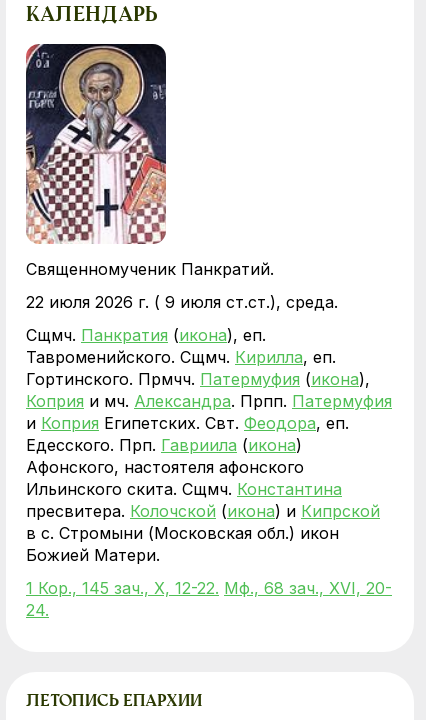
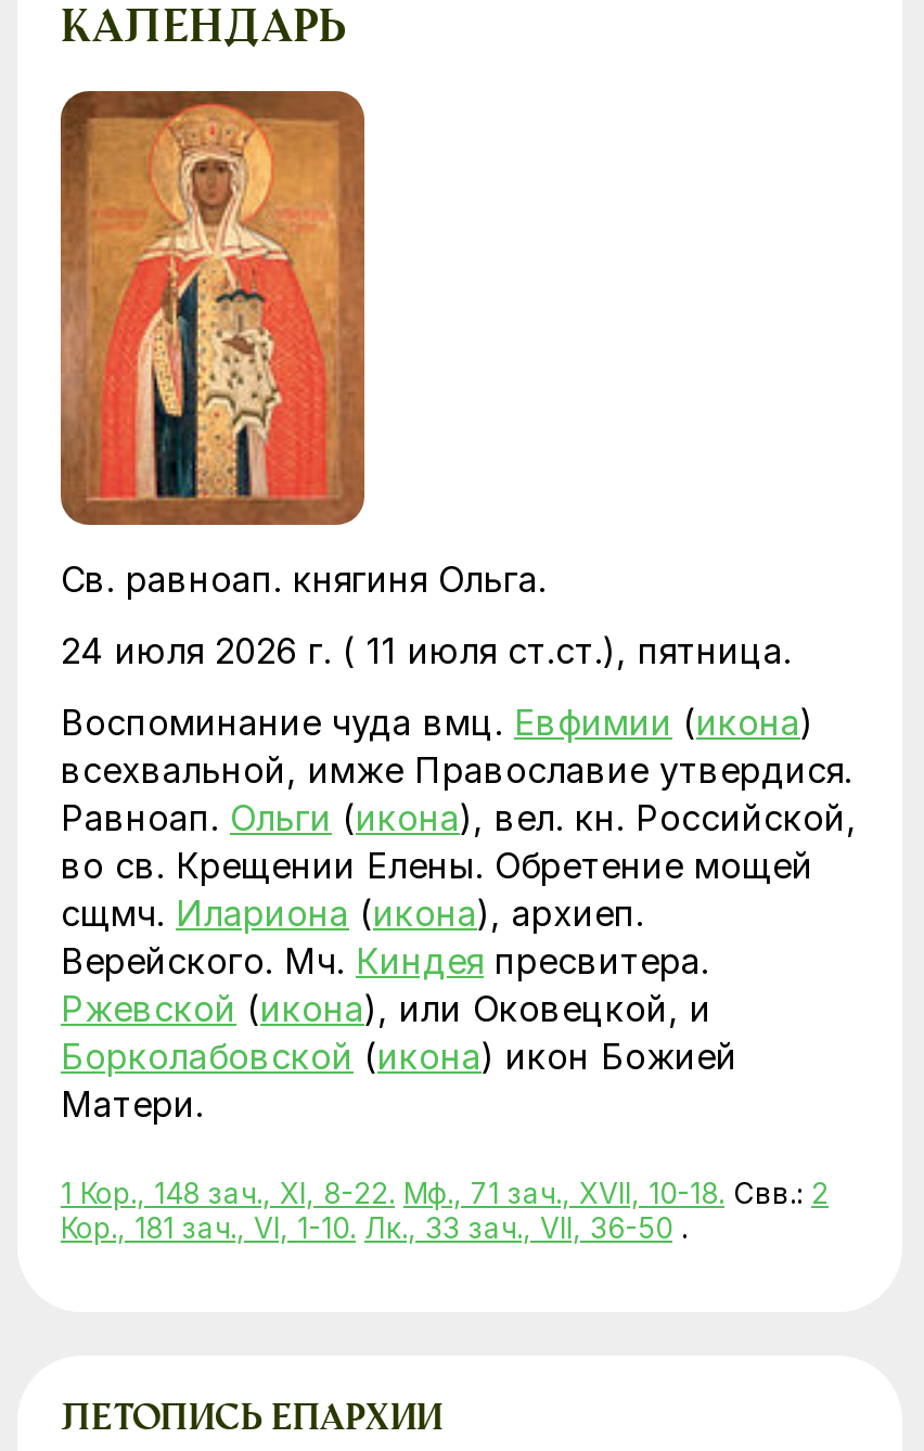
[25,43,167,244] [image] -> [59,89,367,445] [image]
[26,259,274,279] Священномученик Панкратий. -> [61,558,547,602] Св. равноап. княгиня Ольга.
[26,292,338,312] 22 июля 2026 г. ( 9 июля ст.ст.), среда. -> [61,630,792,673] 24 июля 2026 г. ( 11 июля ст.ст.), пятница.
[26,325,392,565] Сщмч. Панкратия (икона), еп. | Тавроменийского. Сщмч. Кирилла, еп. | Гортинского. Прмчч. Патермуфия (икона), | Коприя и мч. Александра. Прпп. Патермуфия | и Коприя Египетских. Свт. Феодора, еп. | Едесского. Прп. Гавриила (икона) | Афонского, настоятеля афонского | Ильинского скита. Сщмч. Константина | пресвитера. Колочской (икона) и Кипрской | в с. Стромыни (Московская обл.) икон | Божией Матери. -> [61,701,857,1127] Воспоминание чуда вмц. Евфимии (икона) | всехвальной, имже Православие утвердися. | Равноап. Ольги (икона), вел. кн. Российской, | во св. Крещении Елены. Обретение мощей | сщмч. Илариона (икона), архиеп. | Верейского. Мч. Киндея пресвитера. | Ржевской (икона), или Оковецкой, и | Борколабовской (икона) икон Божией | Матери.
[26,578,392,620] 1 Кор., 145 зач., X, 12-22. Мф., 68 зач., XVI, 20- | 24. -> [61,1176,829,1246] 1 Кор., 148 зач., XI, 8-22. Мф., 71 зач., XVII, 10-18. Свв.: 2 | Кор., 181 зач., VI, 1-10. Лк., 33 зач., VII, 36-50 .

